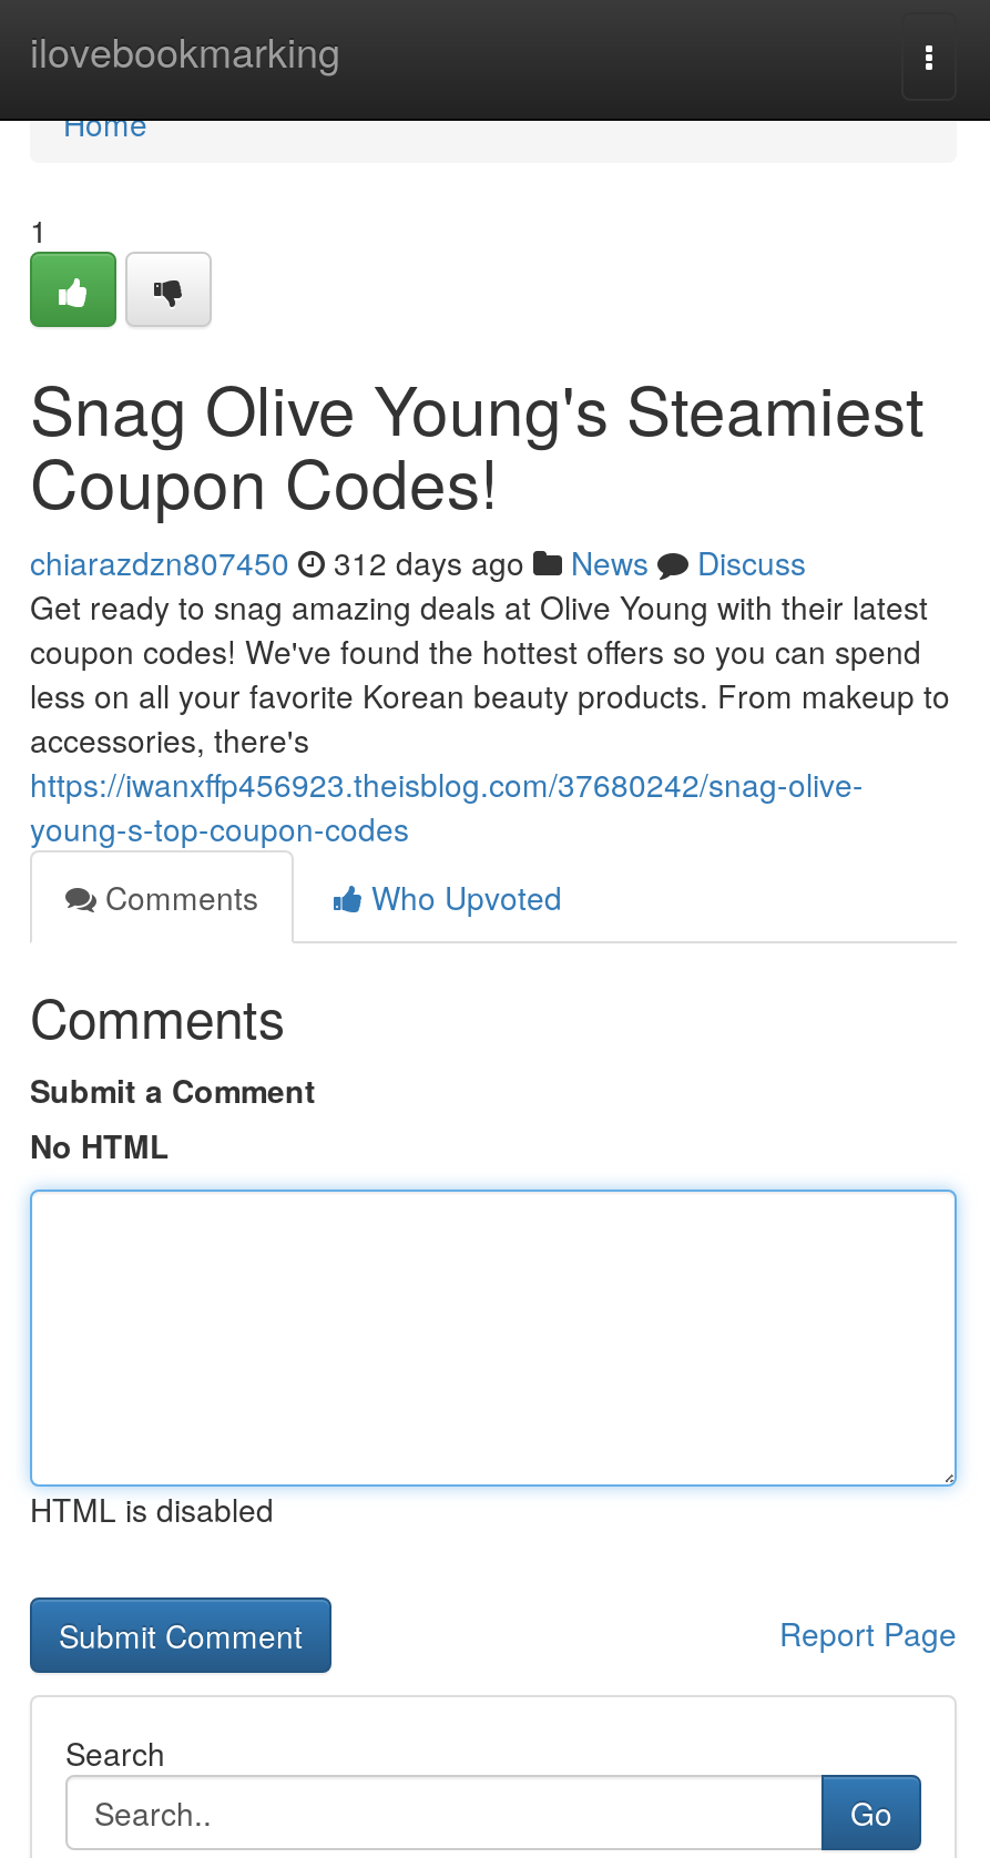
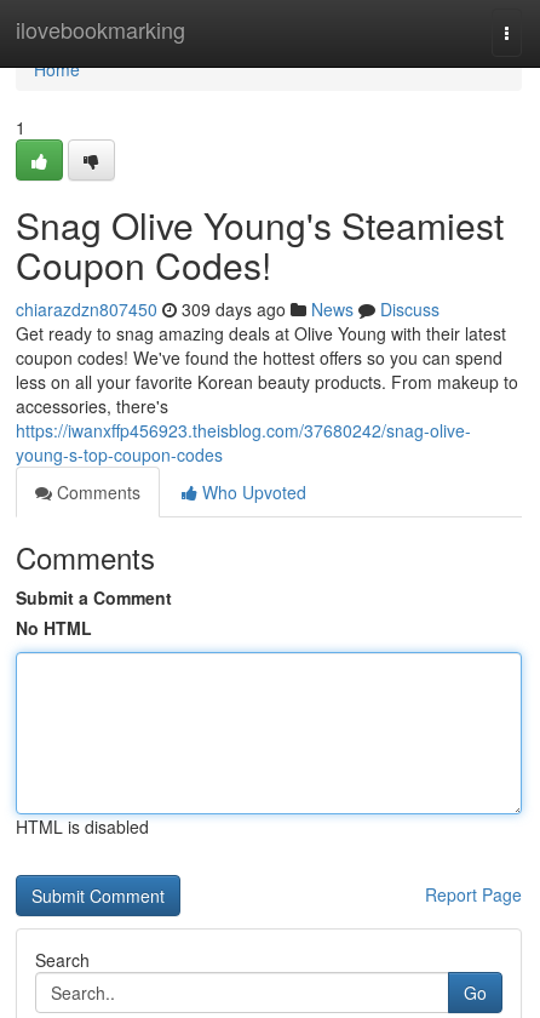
[30,540,806,584] chiarazdzn807450 312 days ago News Discuss -> [16,297,440,321] chiarazdzn807450 309 days ago News Discuss

